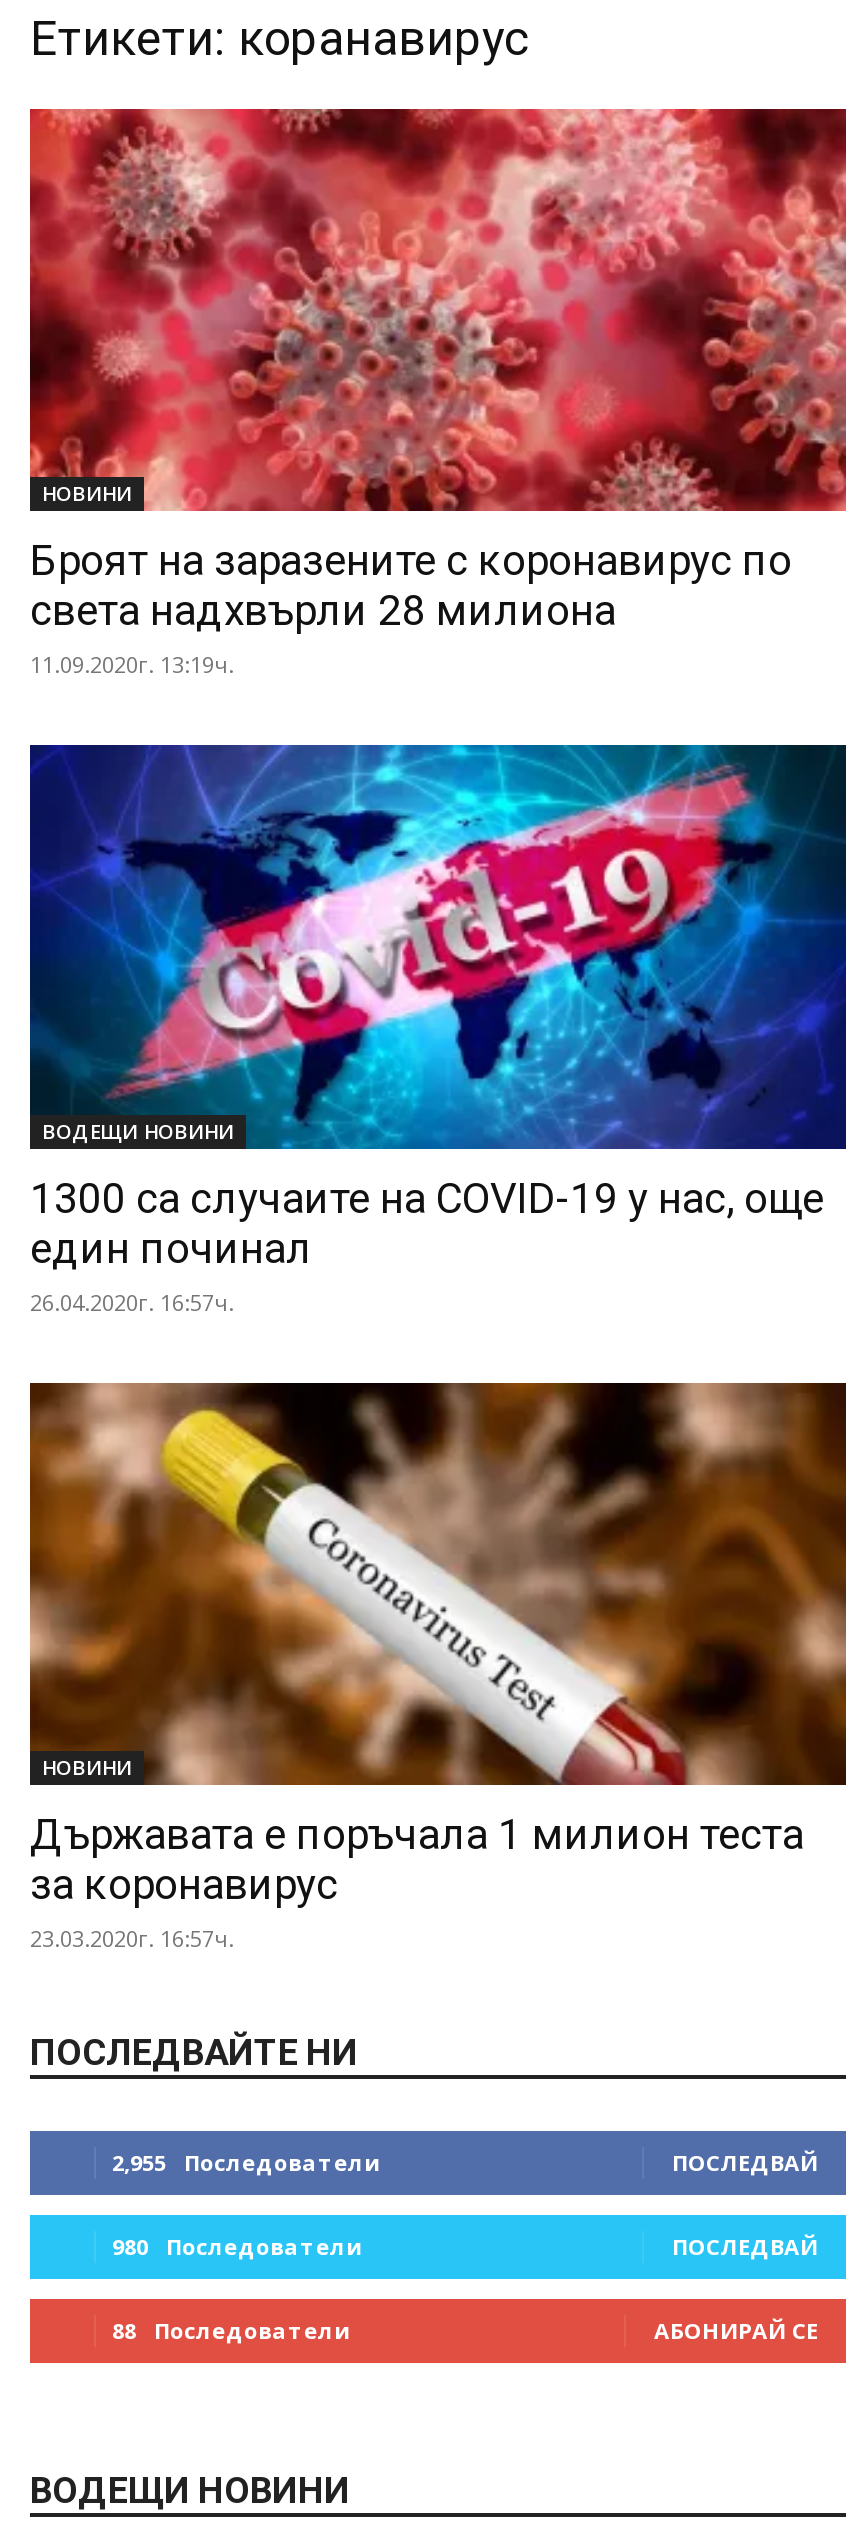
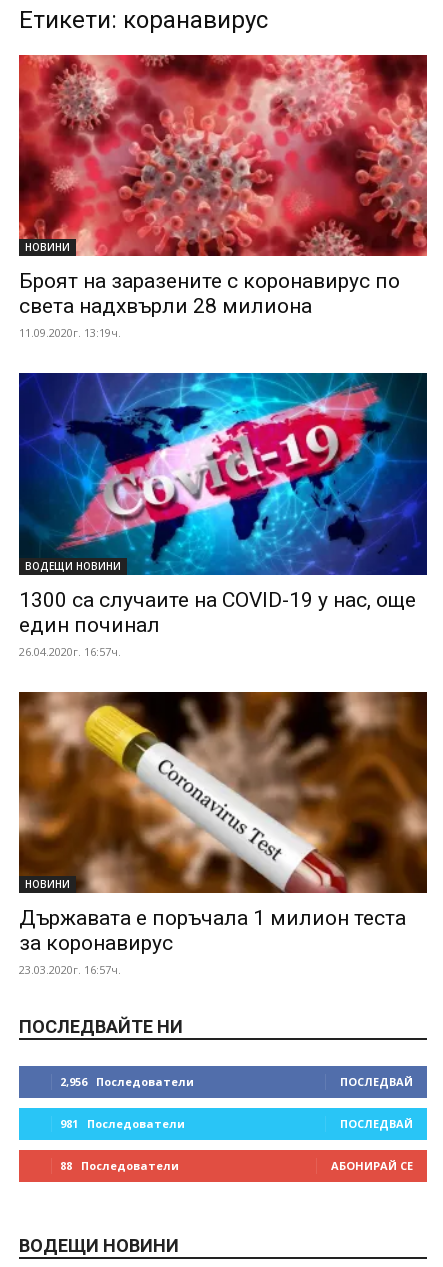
[112,2148,380,2178] 2,955 Последователи -> [60,1074,194,1089] 2,956 Последователи
[112,2232,362,2262] 980 Последователи -> [60,1116,185,1131] 981 Последователи

